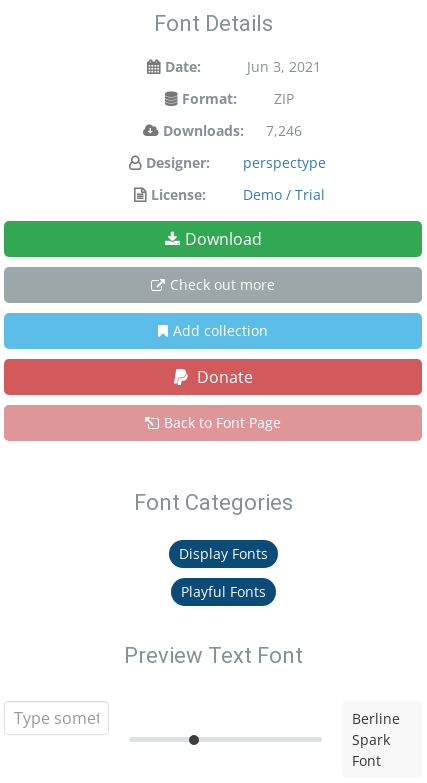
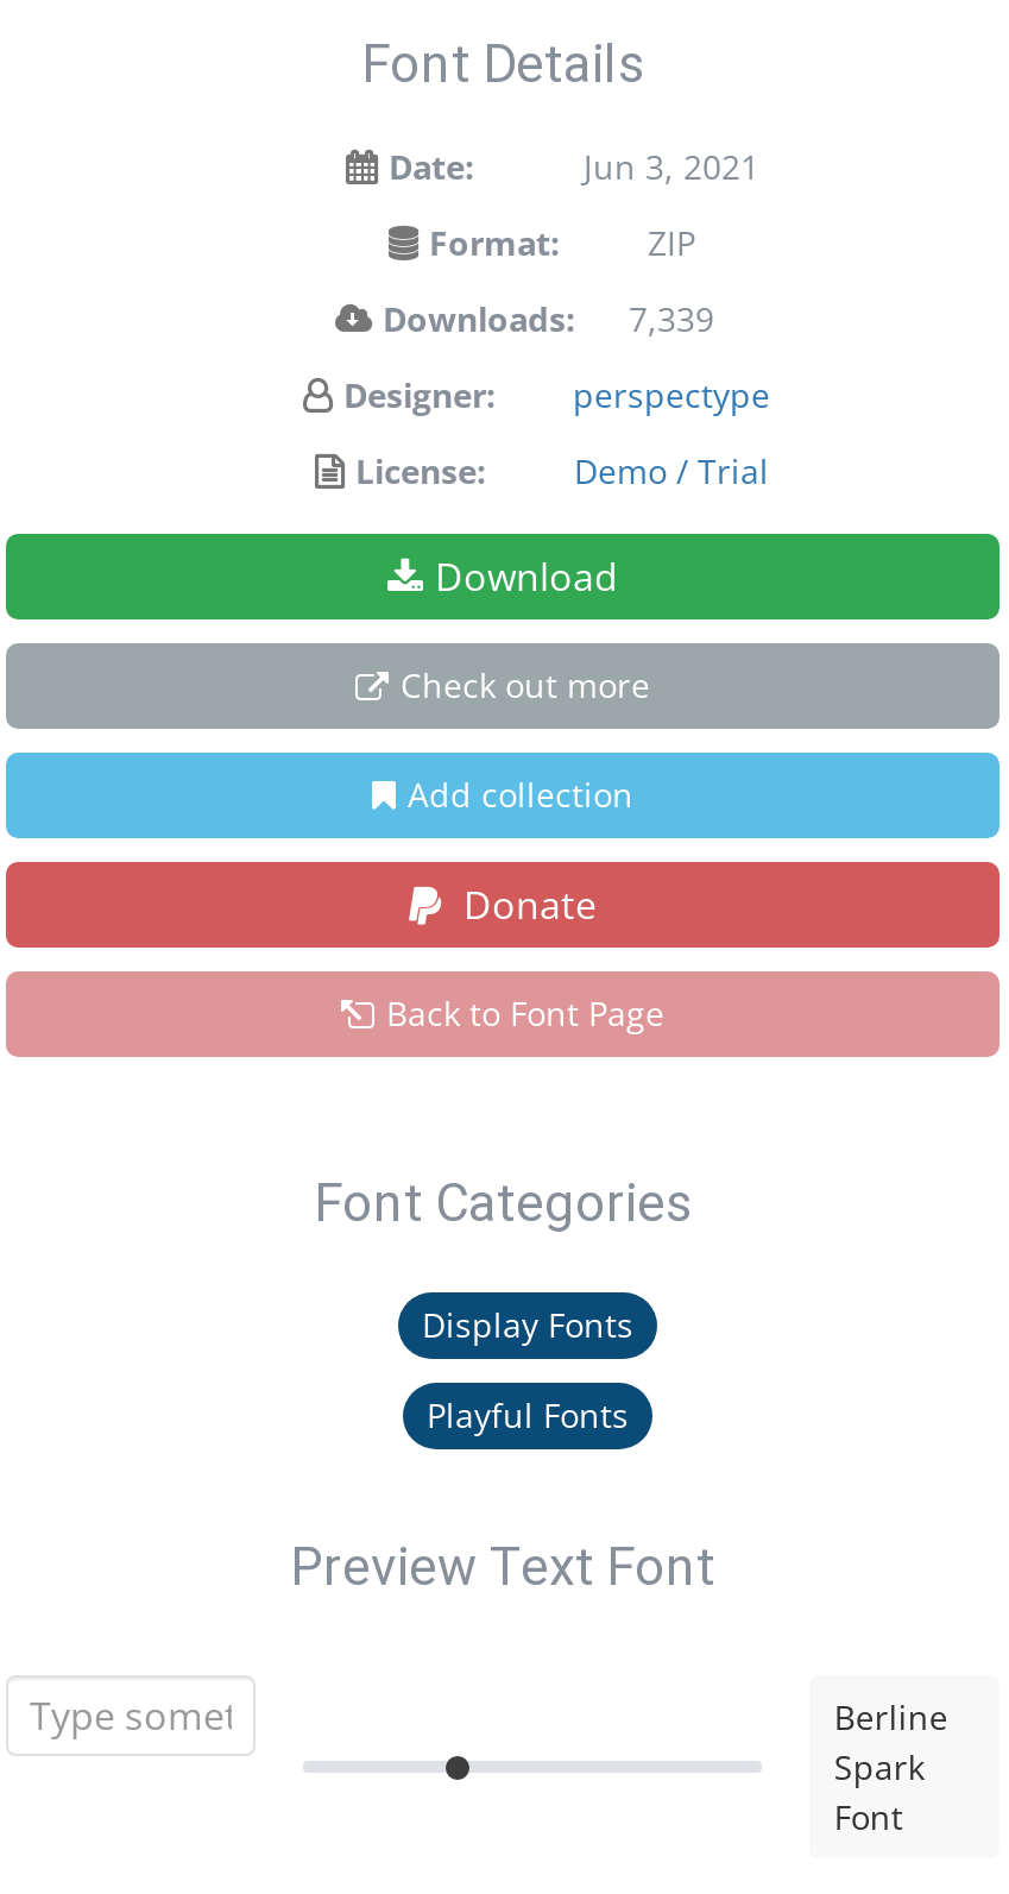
[162,121,302,140] Downloads: 7,246 -> [383,296,714,341] Downloads: 7,339

